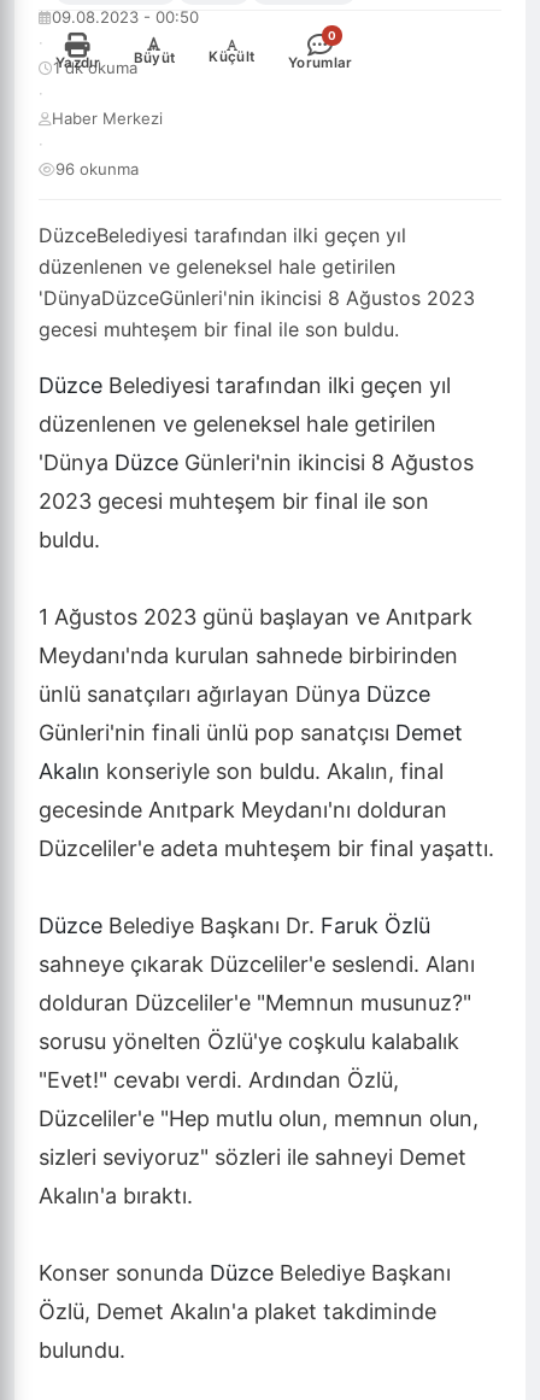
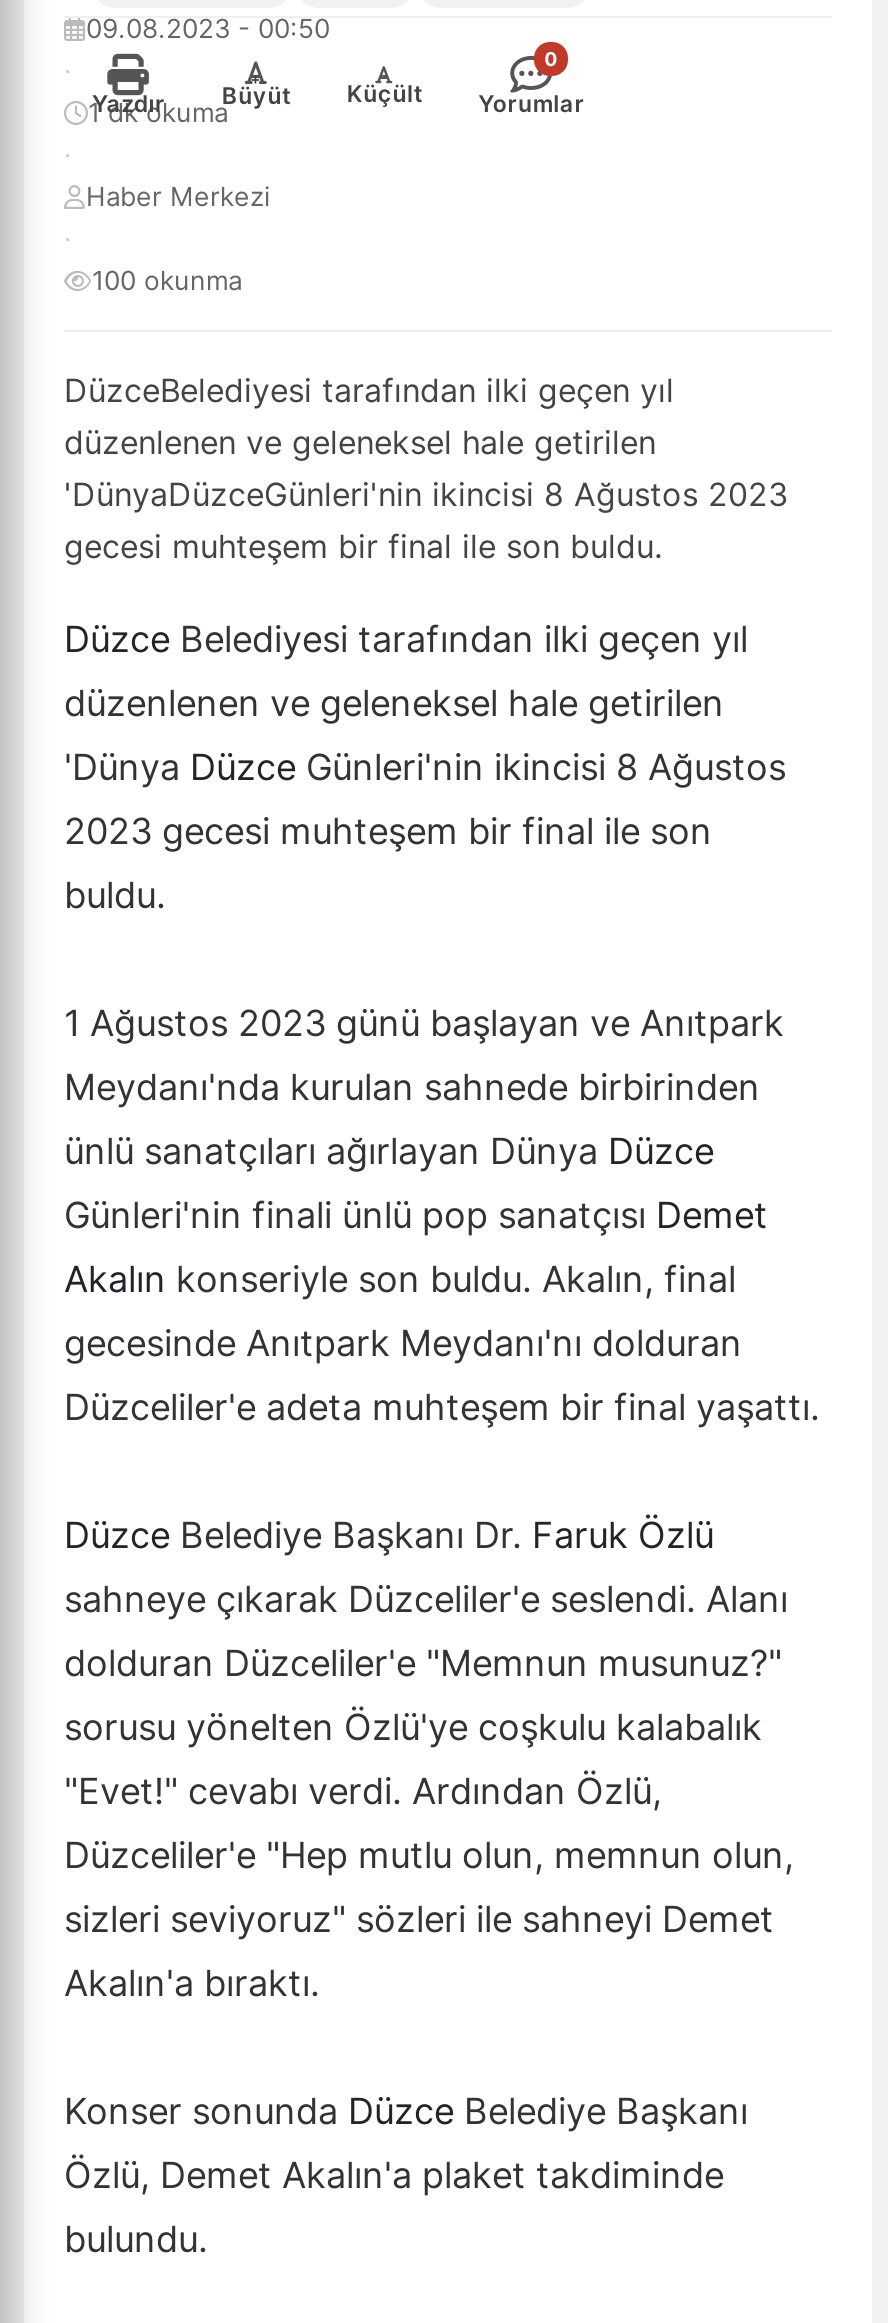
[55,159,139,178] 96 okunma -> [92,264,242,296] 100 okunma

